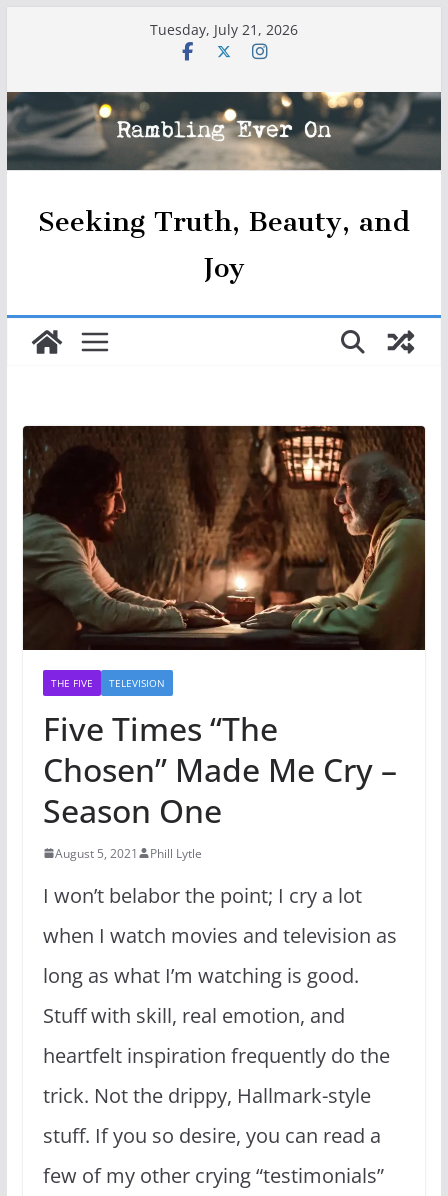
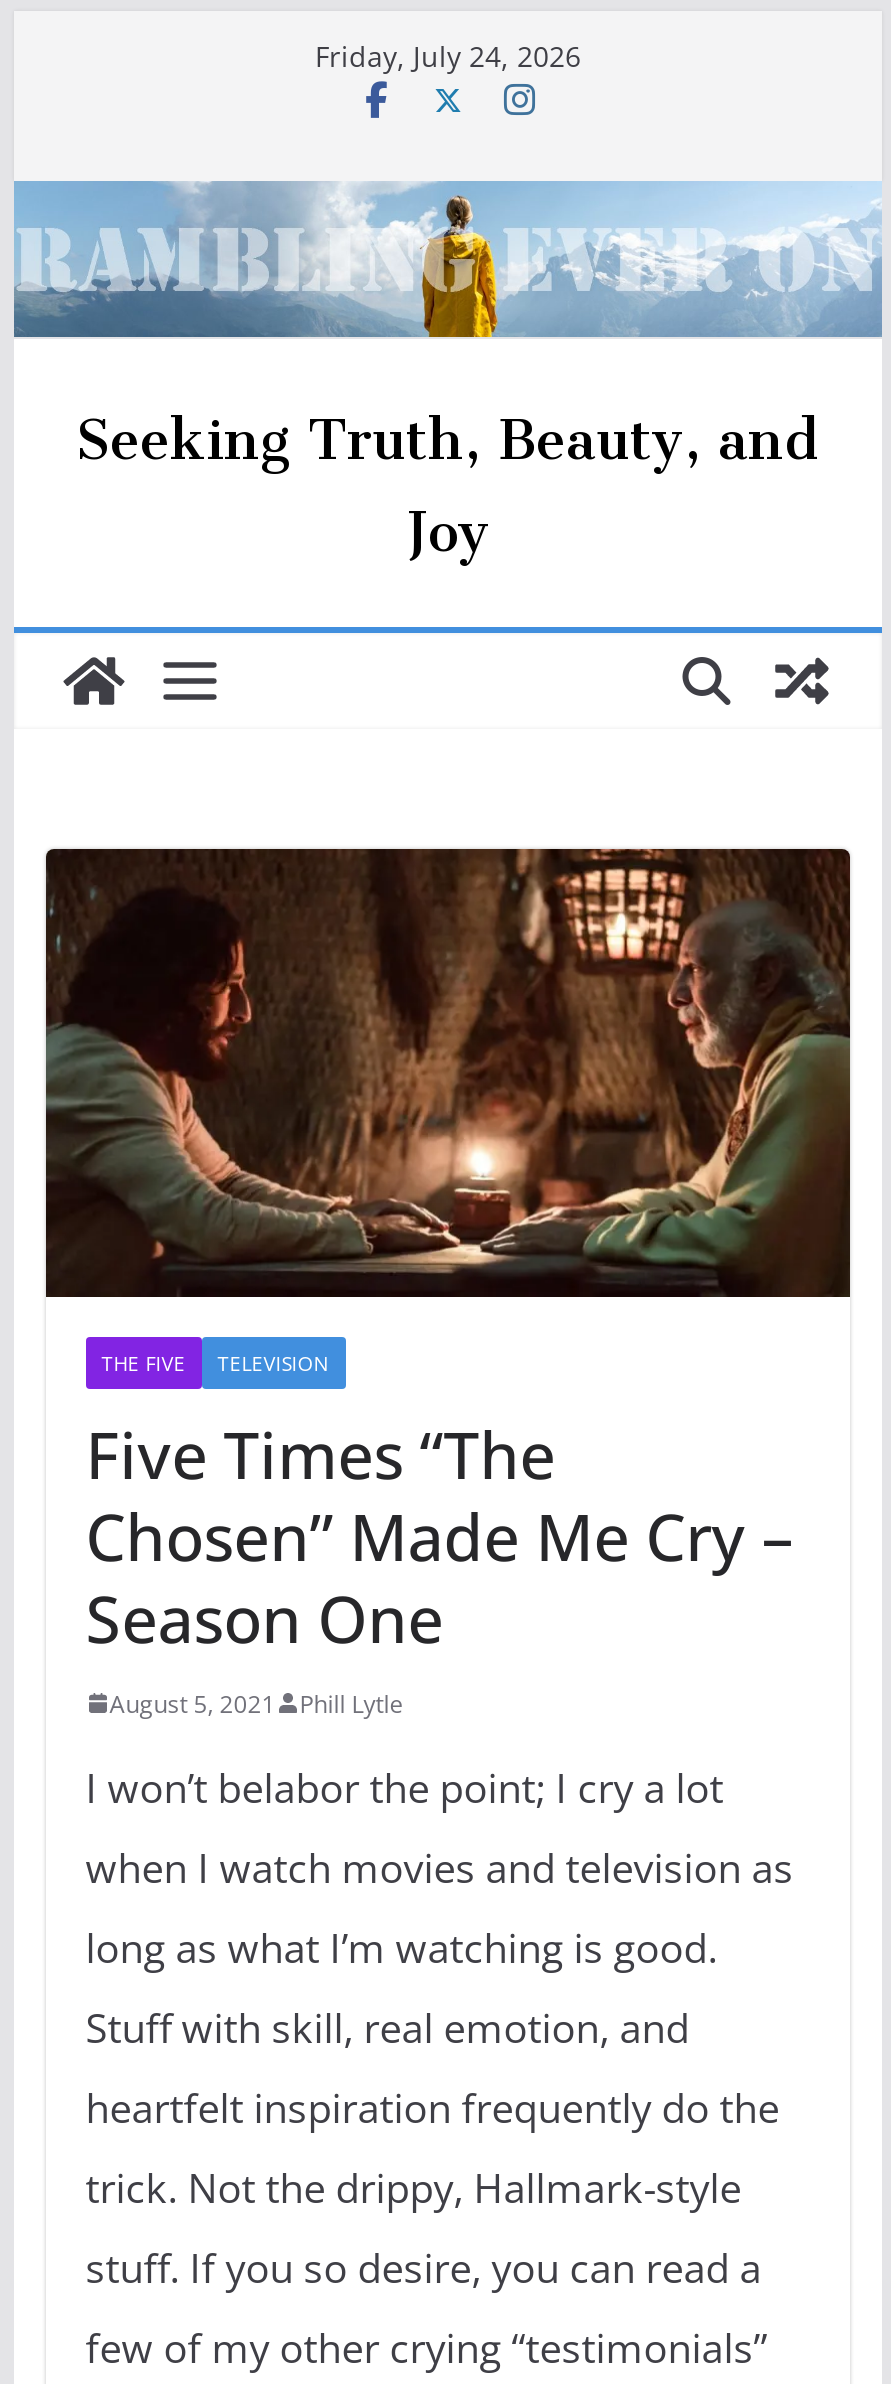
[150,20,298,39] Tuesday, July 21, 2026 -> [315,37,581,75] Friday, July 24, 2026
[6,91,442,171] [image] -> [14,181,882,339] [image]

